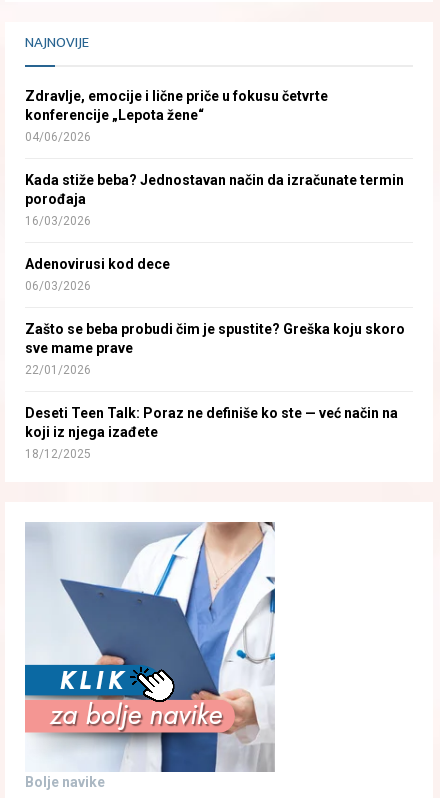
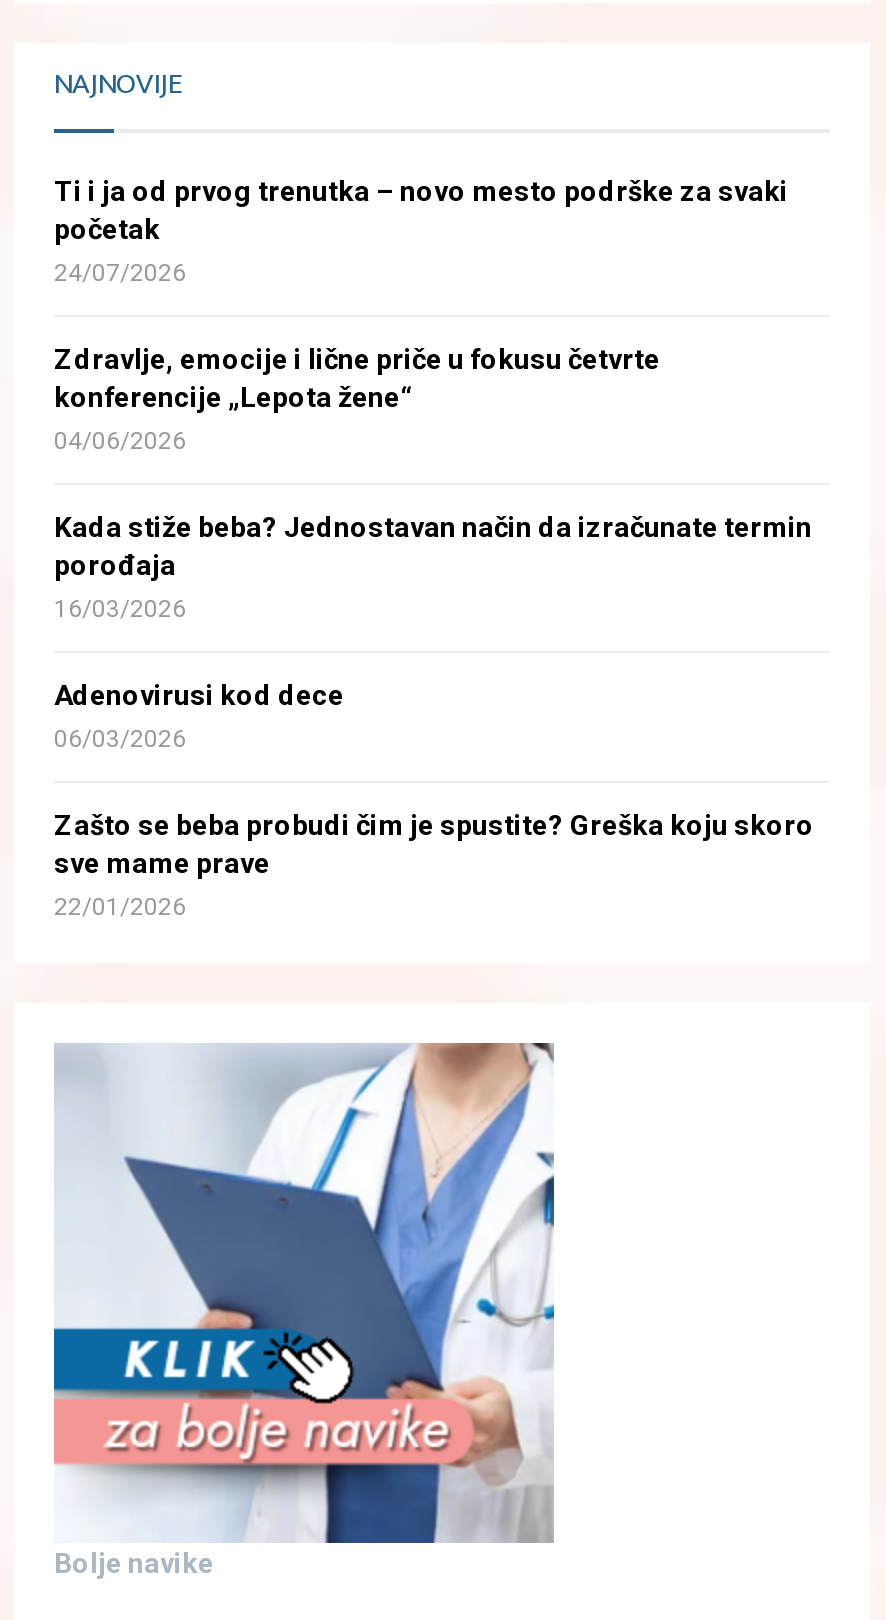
none -> [54,174,788,286] Ti i ja od prvog trenutka – novo mesto podrške za svaki | početak | 24/07/2026
moved [25,88,405,377] -> [54,342,814,920]: Zdravlje, emocije i lične priče u fokusu četvrte | konferencije „Lepota žene“ | 04/06/2026 | ... | sve mame prave | 22/01/2026
[25,405,398,461] Deseti Teen Talk: Poraz ne definiše ko ste — već način na | koji iz njega izađete | 18/12/2025 -> none

